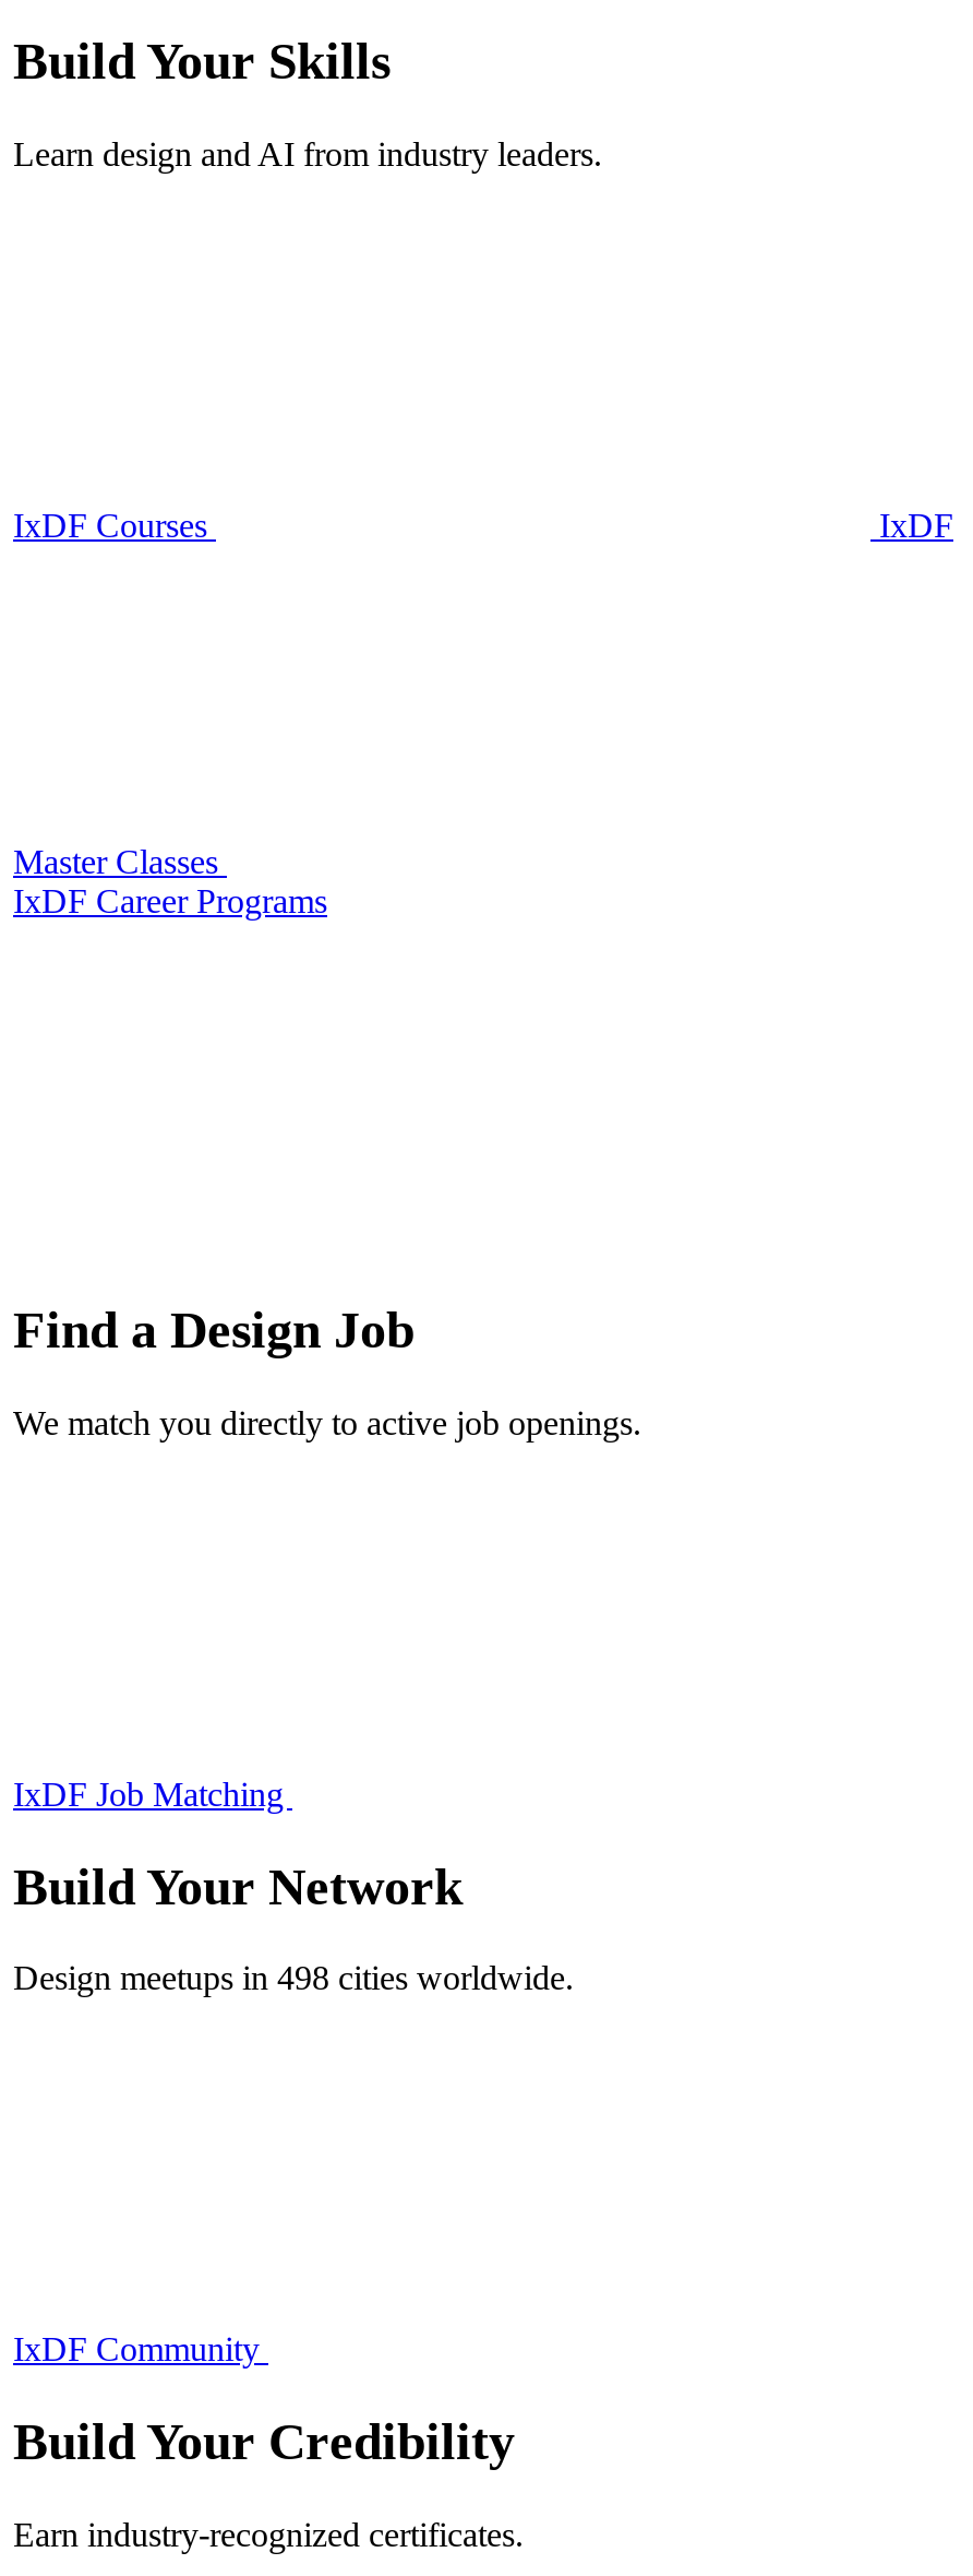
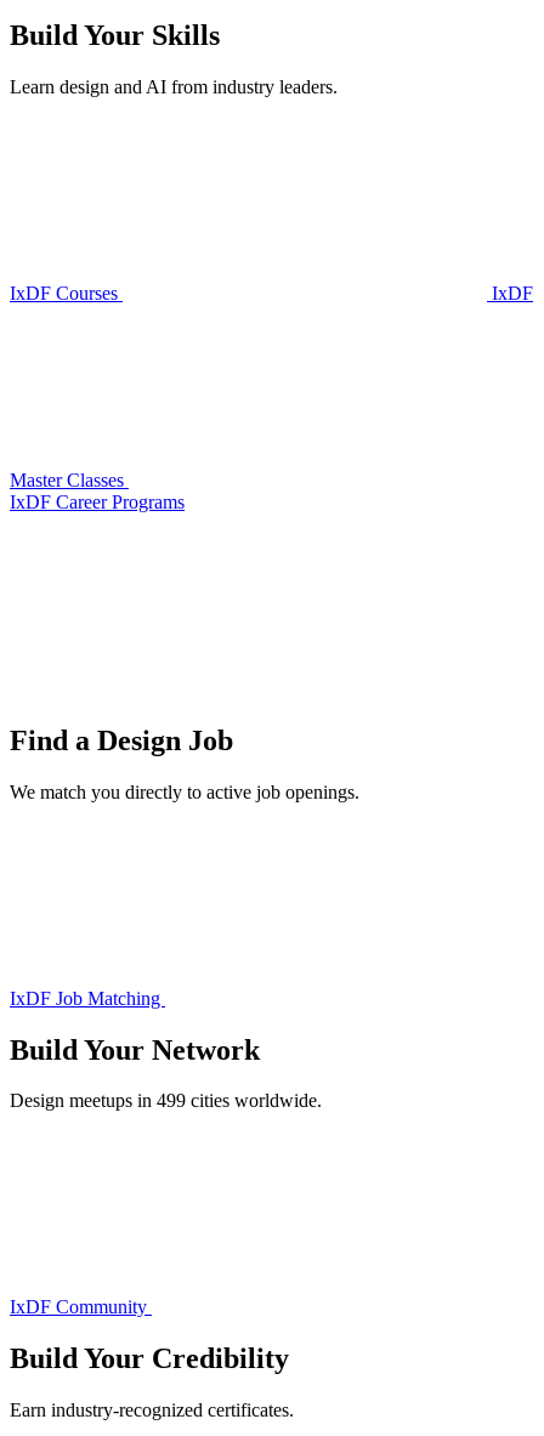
[13,1960,574,1997] Design meetups in 498 cities worldwide. -> [10,1091,322,1111] Design meetups in 499 cities worldwide.

